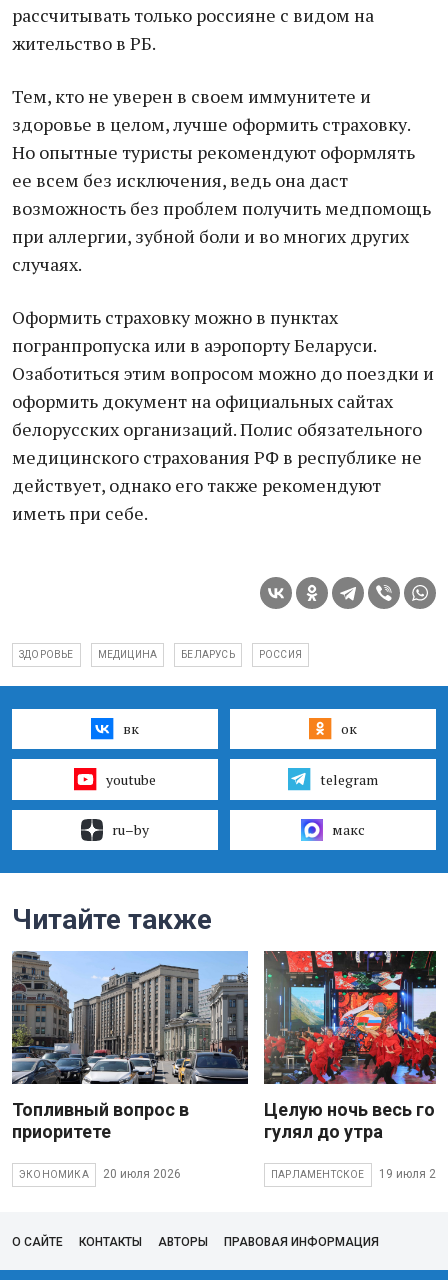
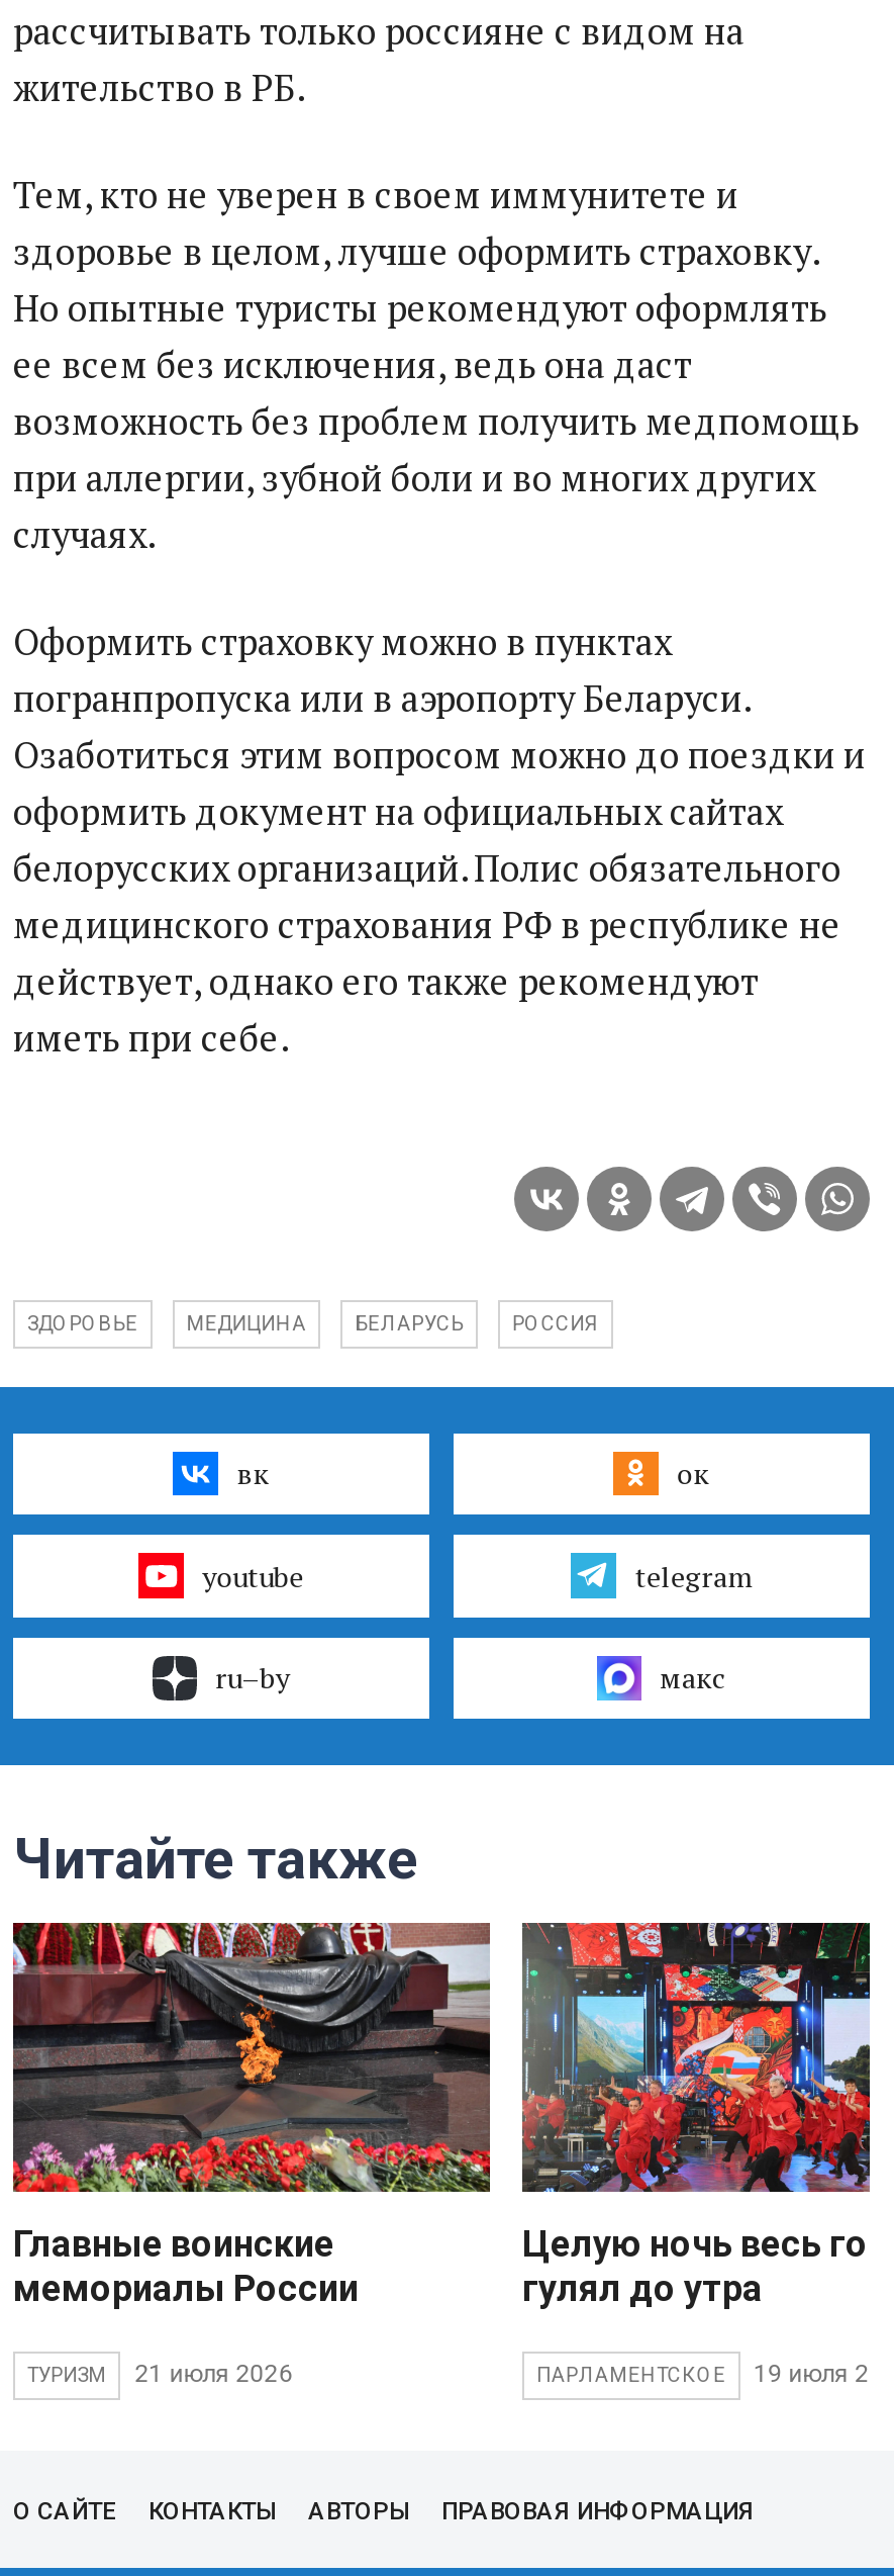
[11,950,249,1142] [image] | Топливный вопрос в | приоритете -> [11,1921,492,2309] [image] | Главные воинские | мемориалы России
[19,1167,181,1181] ЭКОНОМИКА | 20 июля 2026 -> [27,2360,292,2389] ТУРИЗМ | 21 июля 2026

